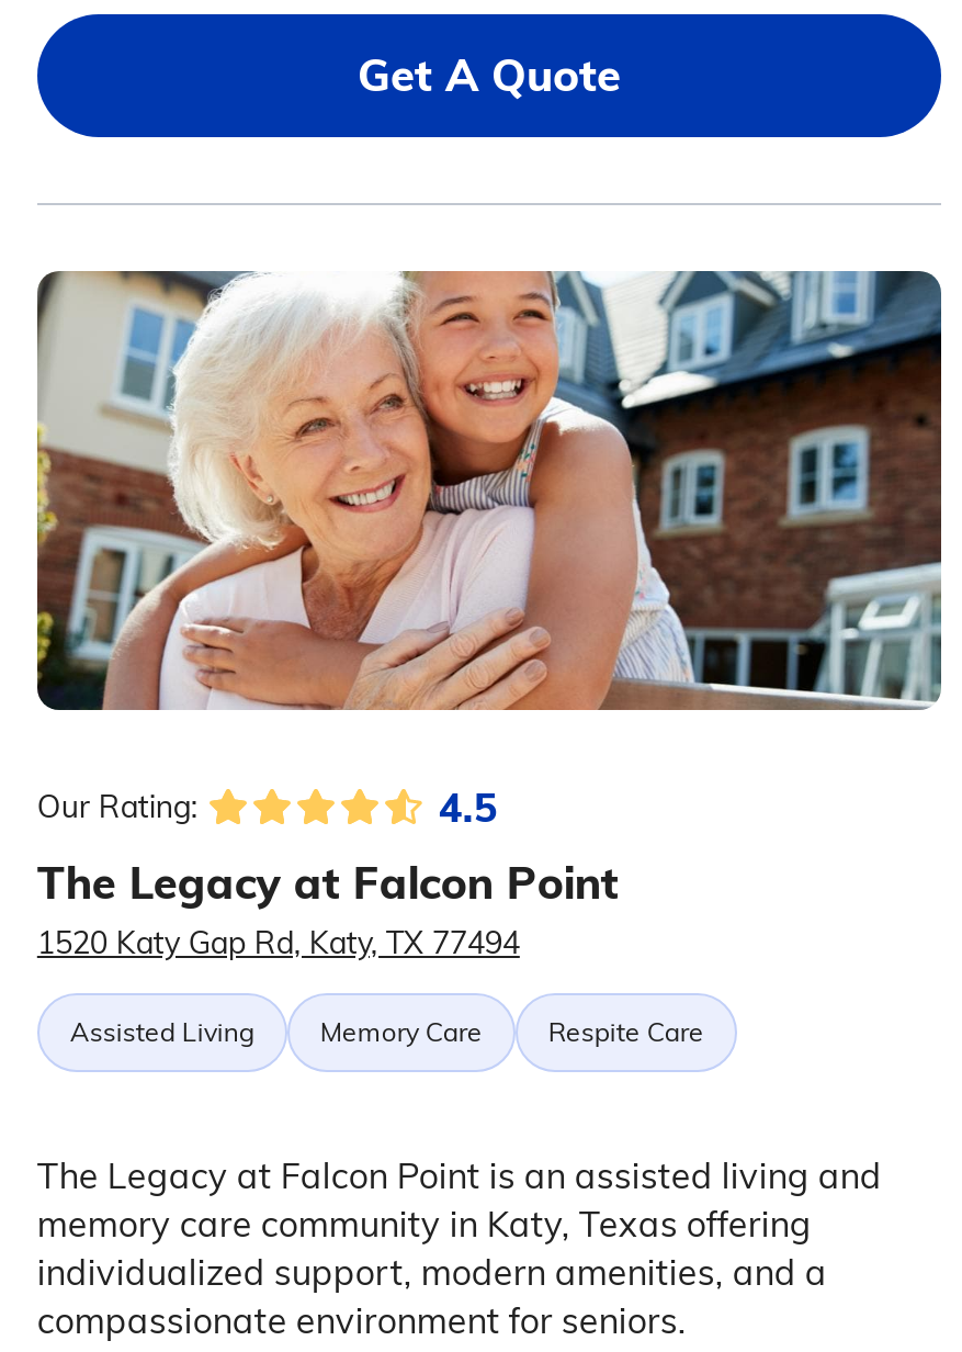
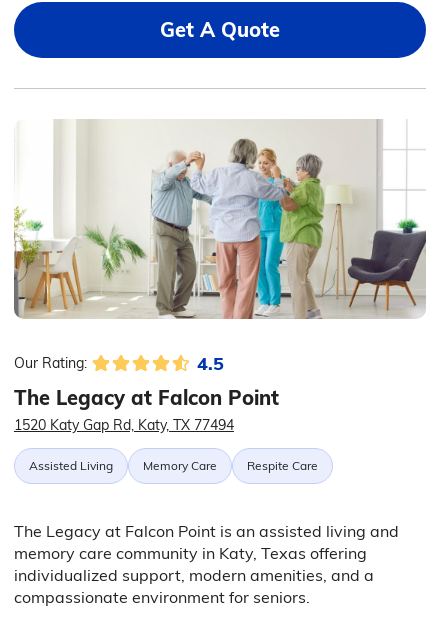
[35,269,943,712] [image] -> [14,119,426,319] [image]

